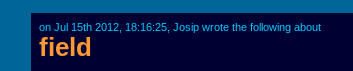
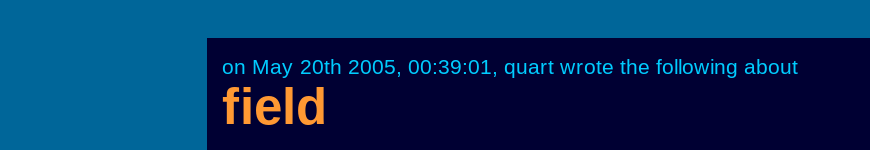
[38,21,320,33] on Jul 15th 2012, 18:16:25, Josip wrote the following about -> [222,54,798,78] on May 20th 2005, 00:39:01, quart wrote the following about

